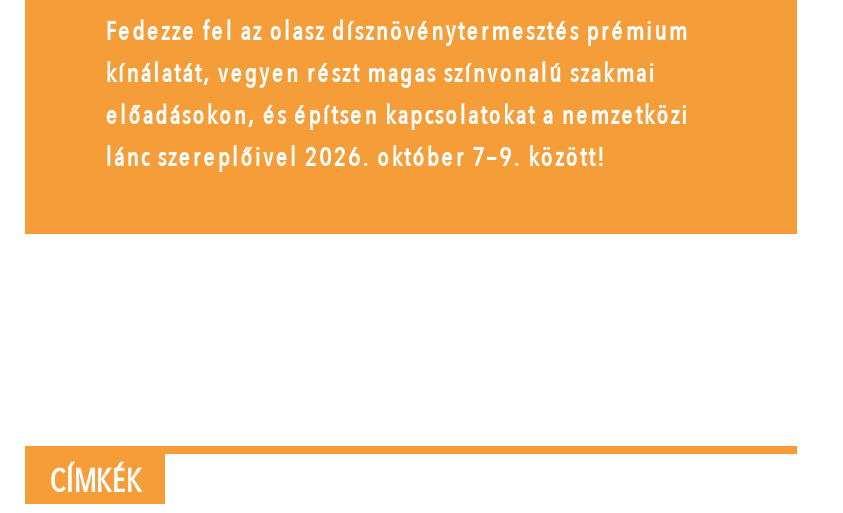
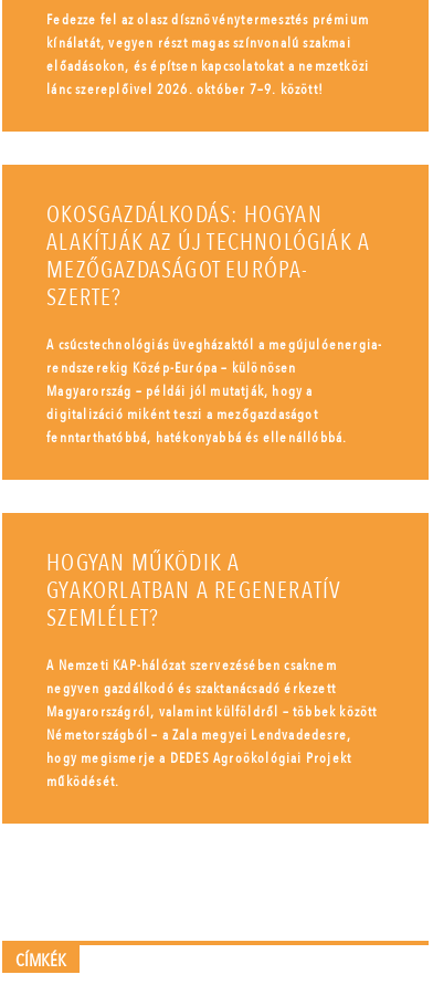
none -> [47,199,383,448] OKOSGAZDÁLKODÁS: HOGYAN | ALAKÍTJÁK AZ ÚJ TECHNOLÓGIÁK A | MEZŐGAZDASÁGOT EURÓPA- | SZERTE? | A csúcstechnológiás üvegházaktól a megújulóenergia- | rendszerekig Közép-Európa – különösen | Magyarország – példái jól mutatják, hogy a | digitalizáció miként teszi a mezőgazdaságot | fenntarthatóbbá, hatékonyabbá és ellenállóbbá.
none -> [47,547,377,792] HOGYAN MŰKÖDIK A | GYAKORLATBAN A REGENERATÍV | SZEMLÉLET? | A Nemzeti KAP-hálózat szervezésében csaknem | negyven gazdálkodó és szaktanácsadó érkezett | Magyarországról, valamint külföldről – többek között | Németországból – a Zala megyei Lendvadedesre, | hogy megismerje a DEDES Agroökológiai Projekt | működését.

